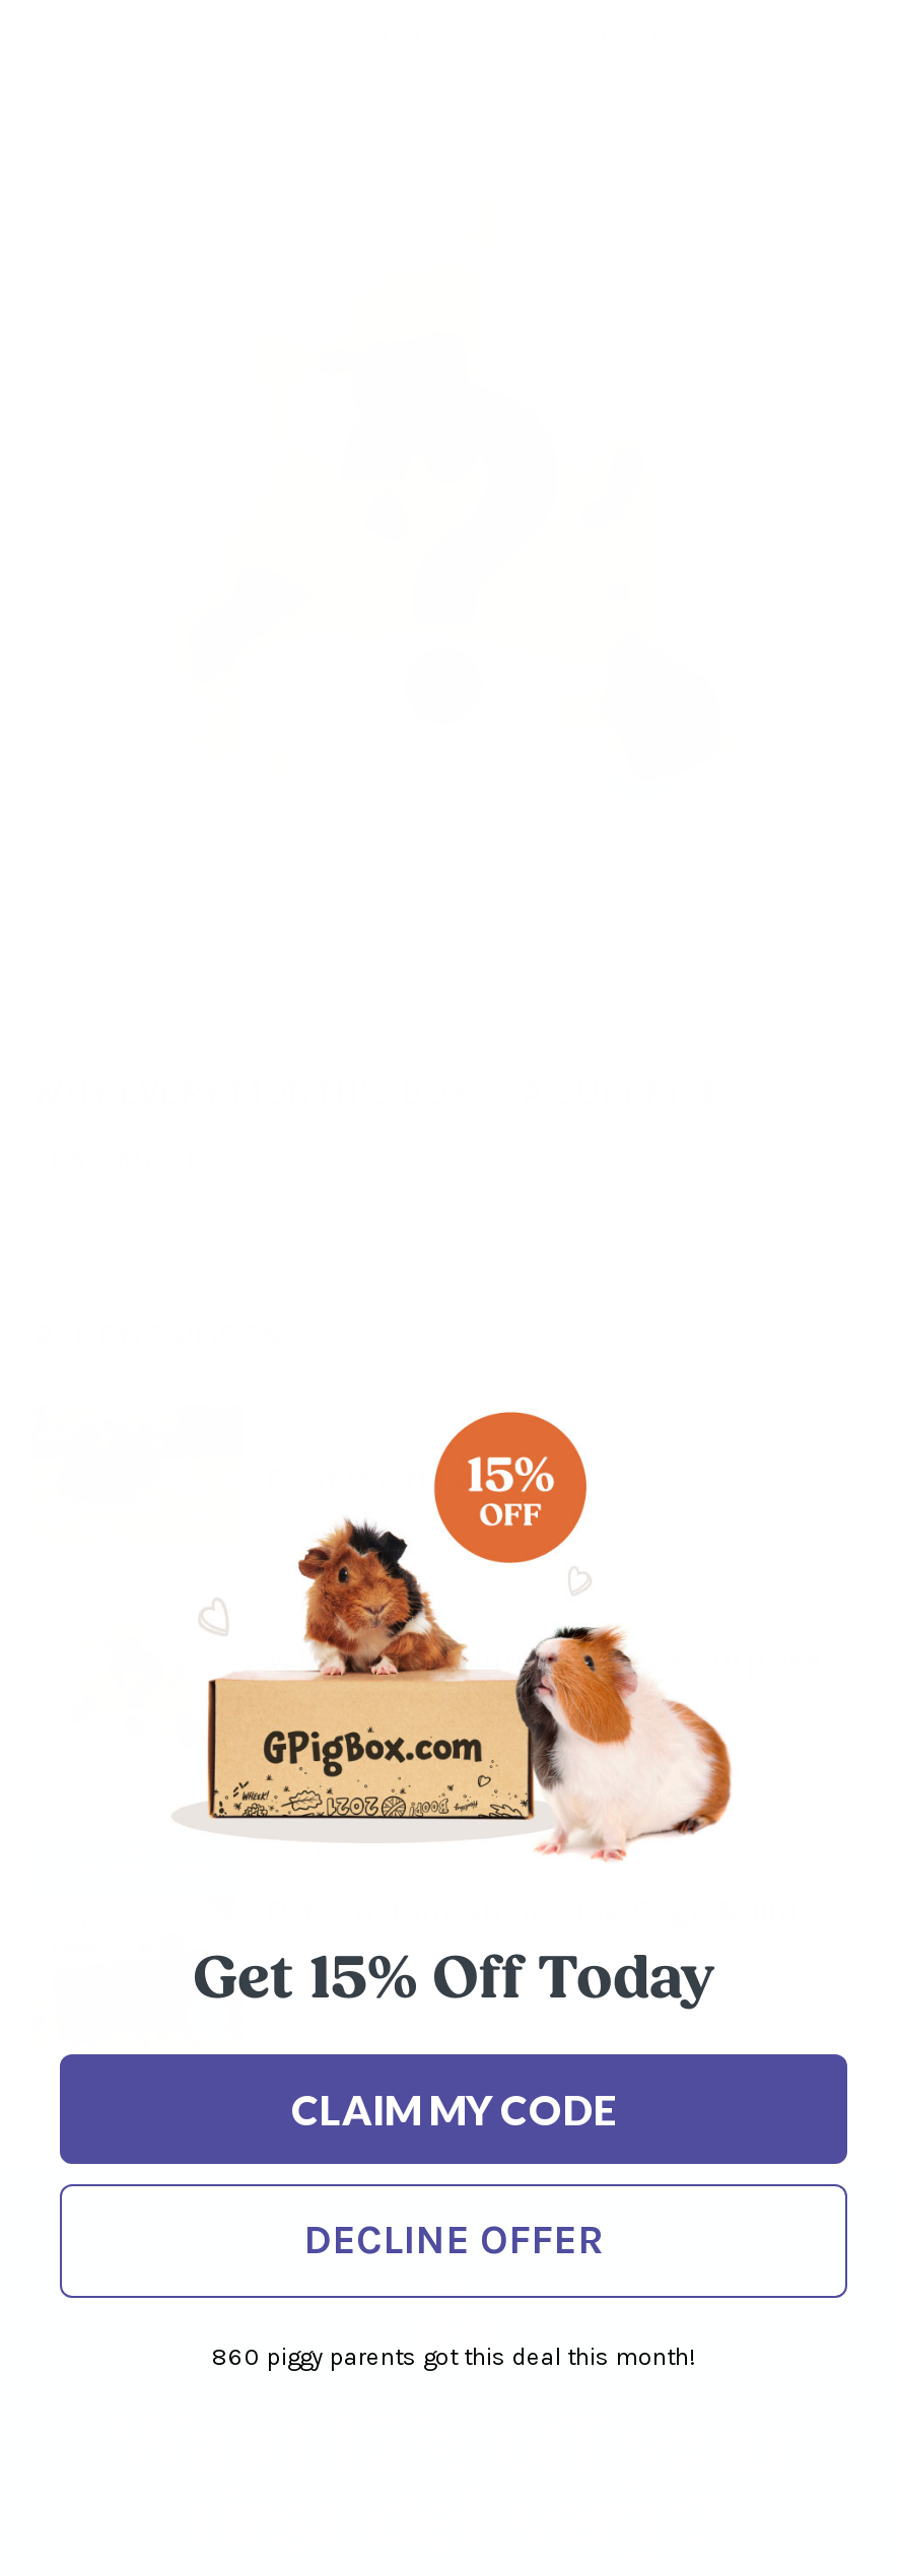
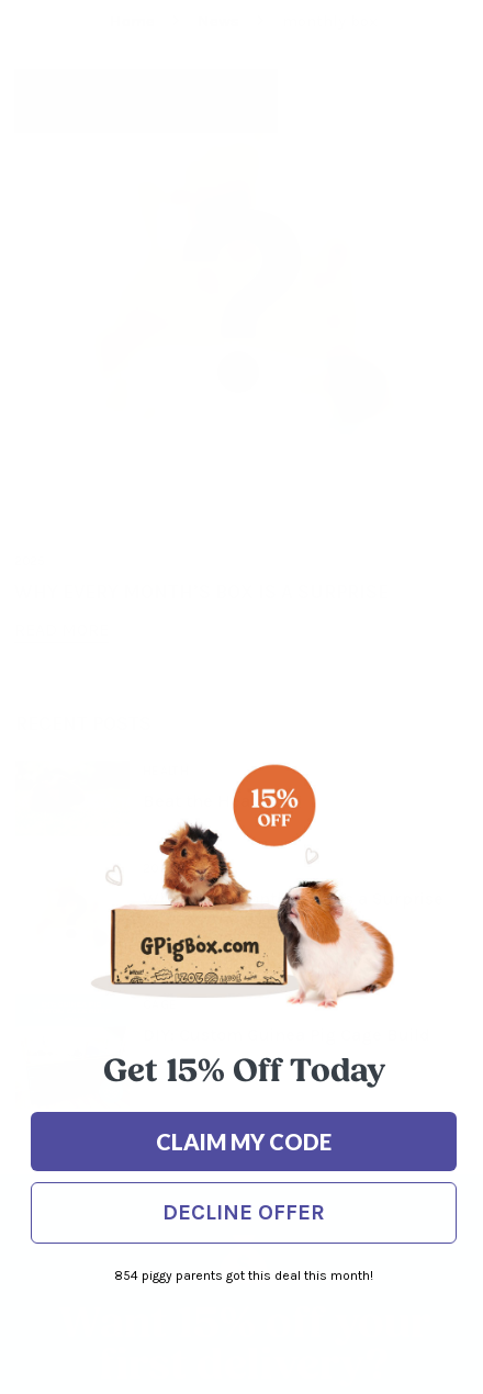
[212,2343,695,2372] 860 piggy parents got this deal this month! -> [114,1268,373,1284] 854 piggy parents got this deal this month!

